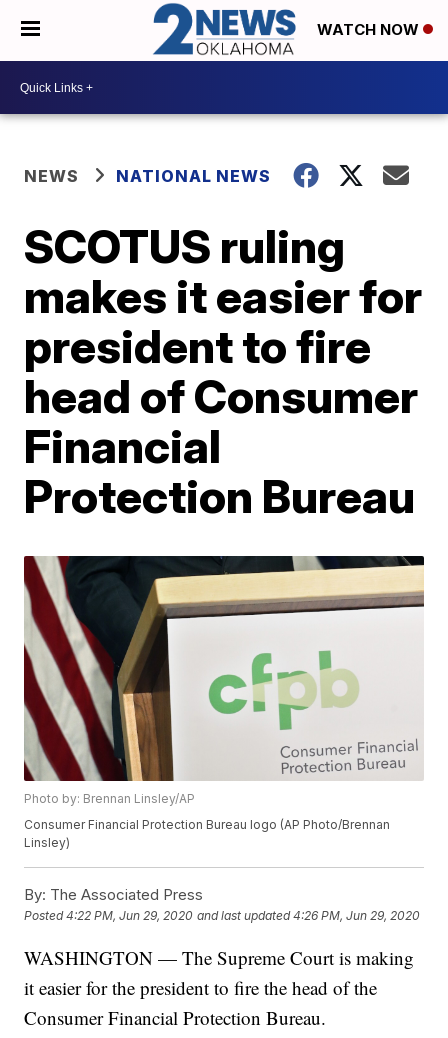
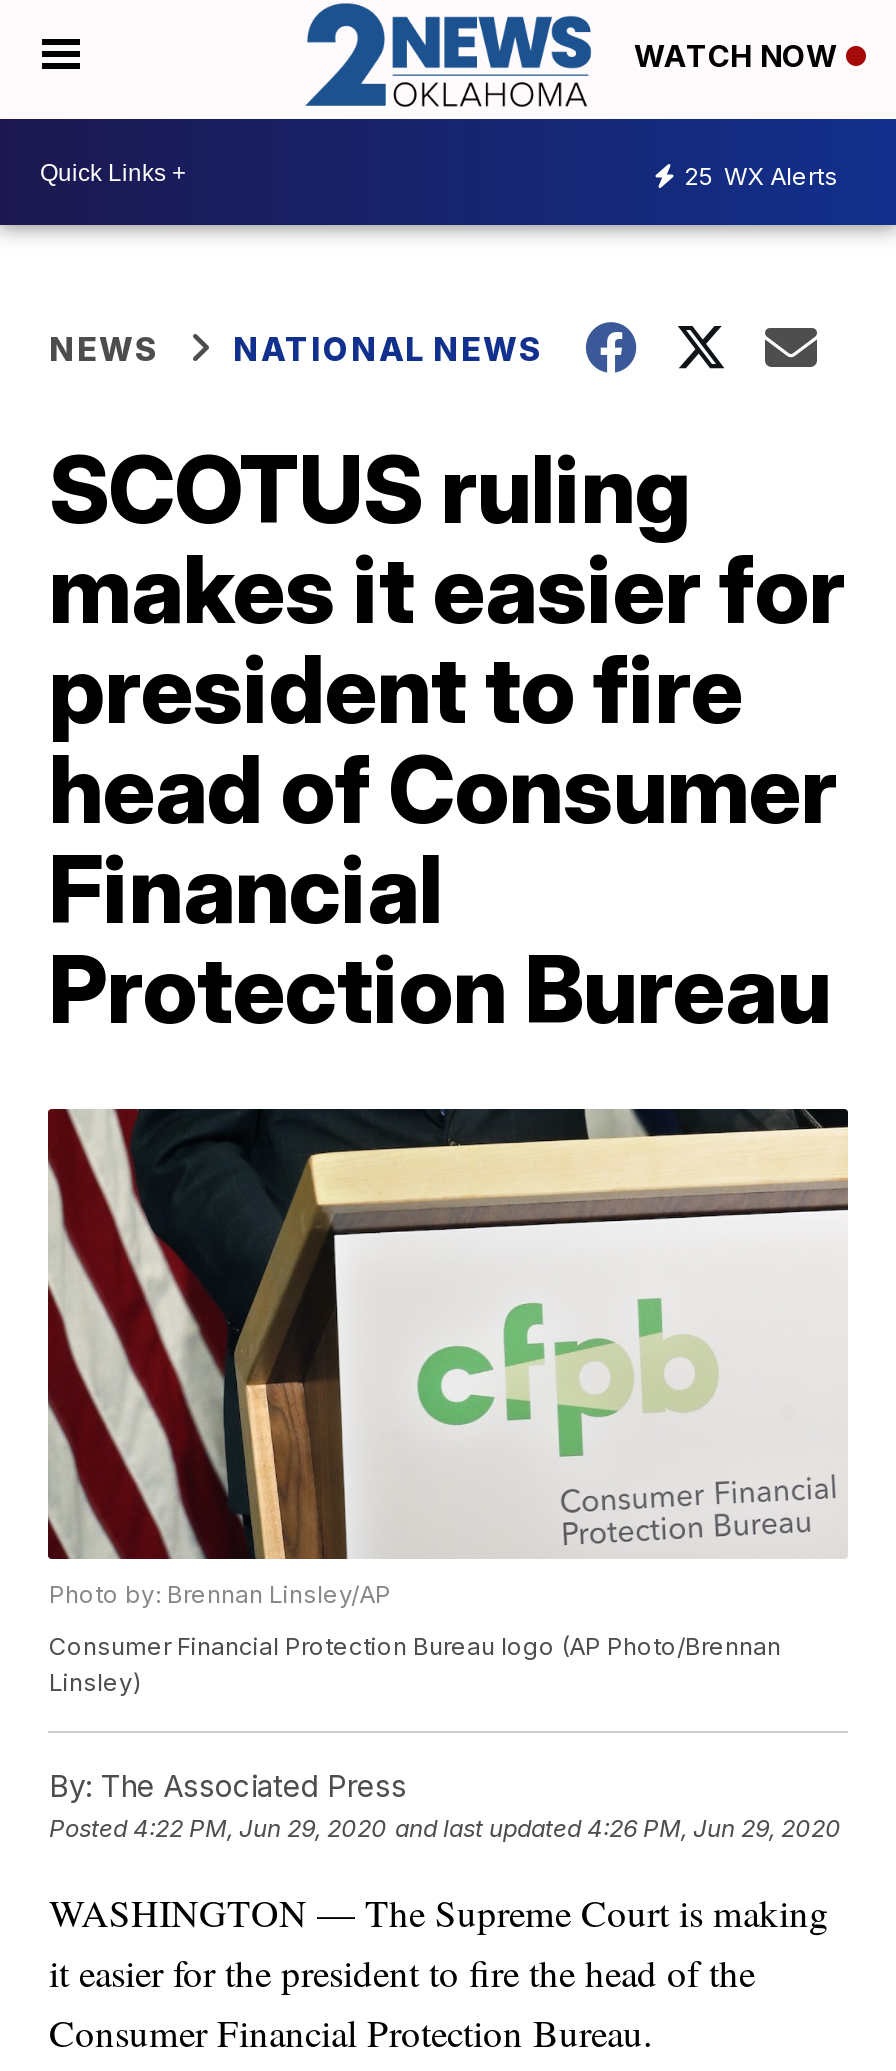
none -> [684,160,838,190] 25 WX Alerts

